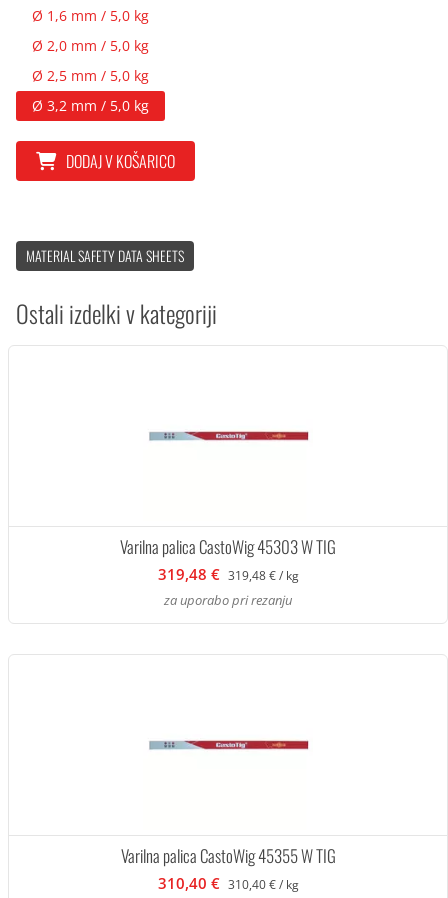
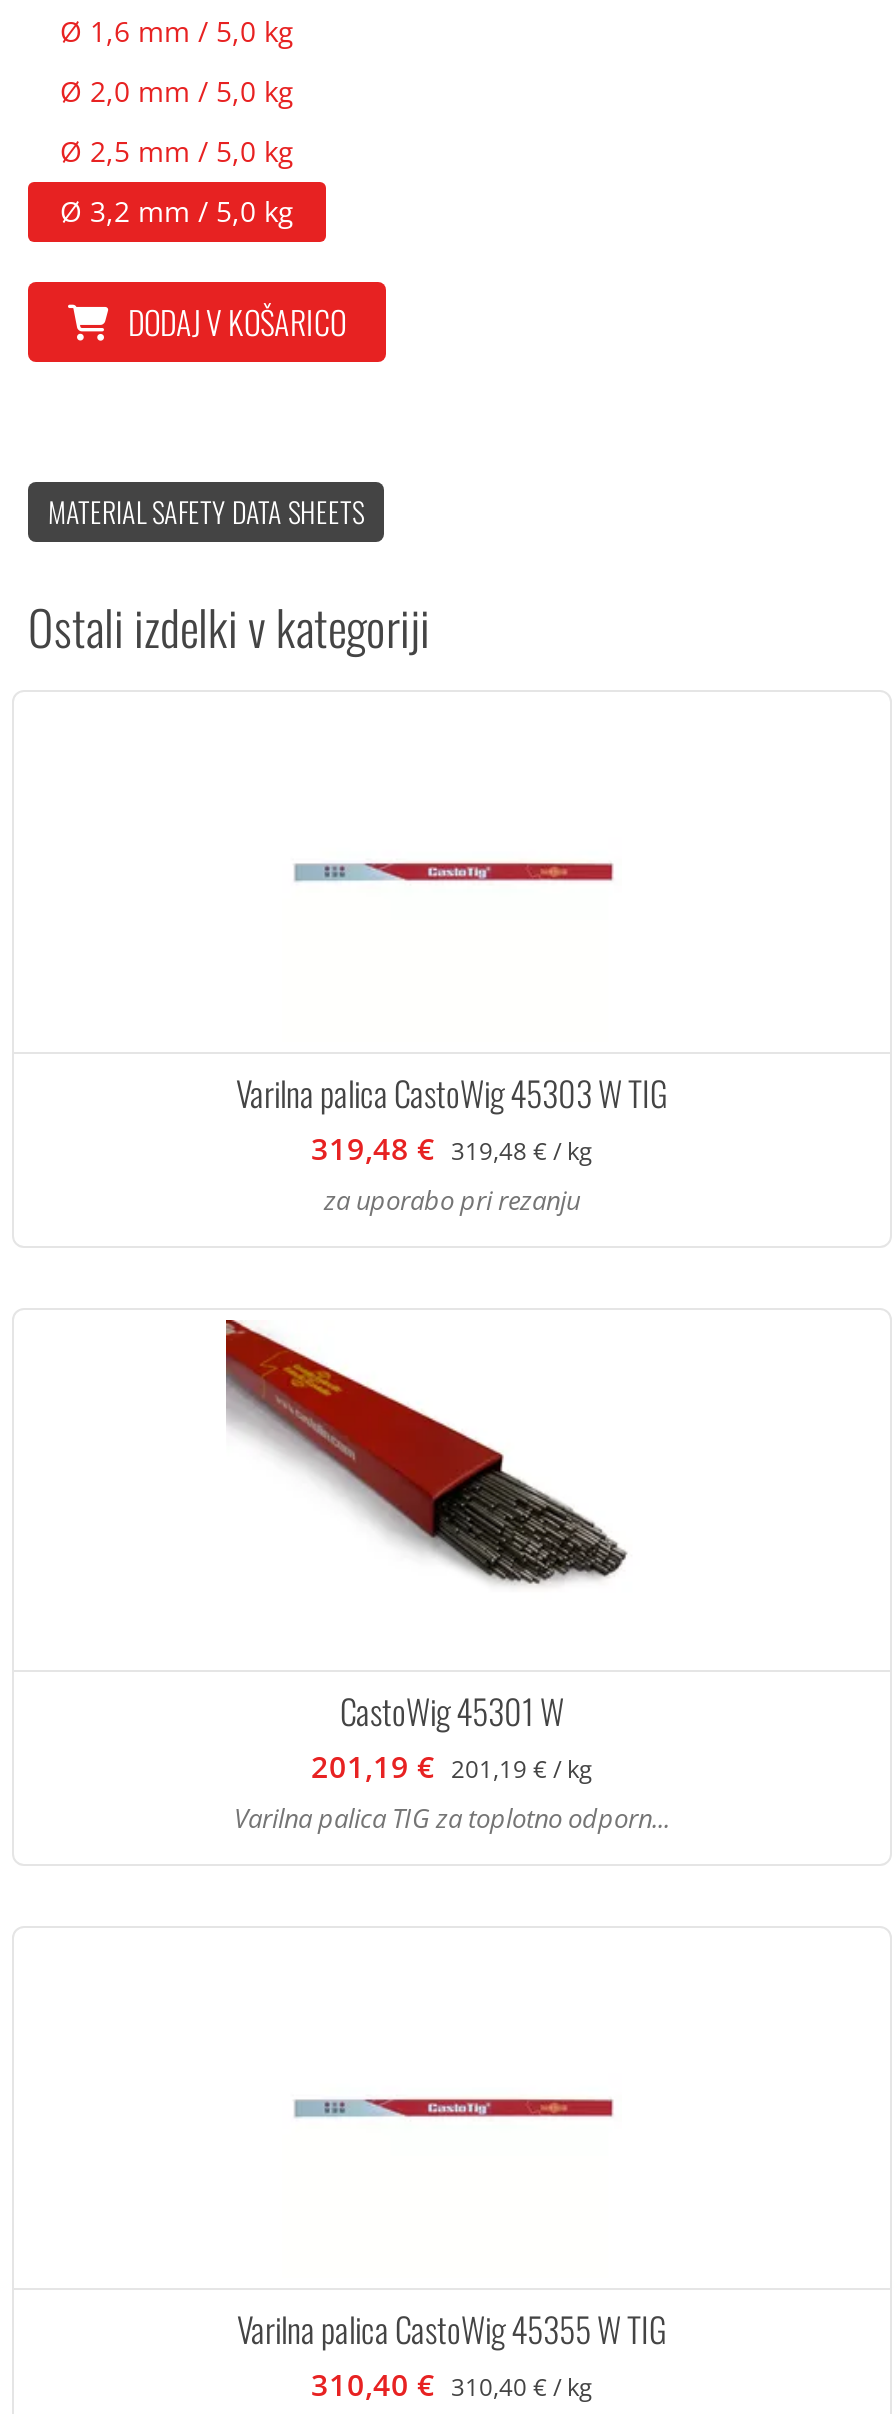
none -> [224,1318,628,1586] [image]
none -> [234,1685,670,1835] CastoWig 45301 W | 201,19 € 201,19 € / kg | Varilna palica TIG za toplotno odporn...

